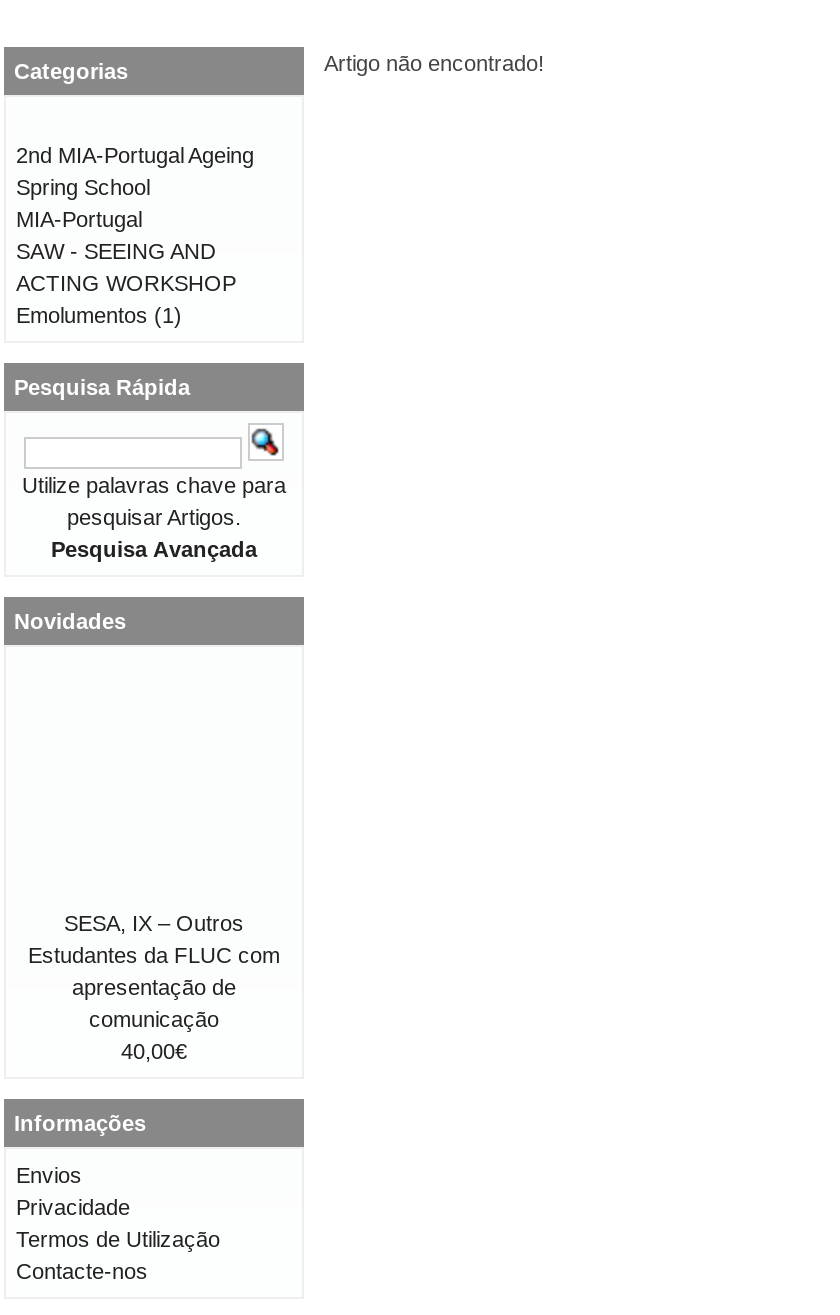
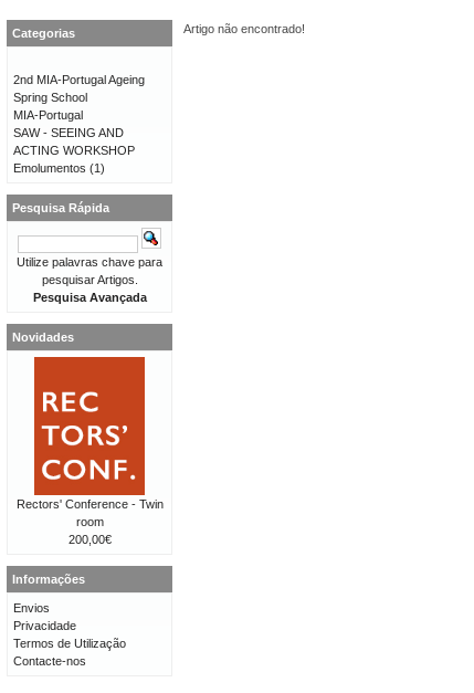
none -> [33,356,146,454] [image]
[28,911,280,1063] SESA, IX – Outros | Estudantes da FLUC com | apresentação de | comunicação | 40,00€ -> [16,497,163,546] Rectors' Conference - Twin | room | 200,00€

